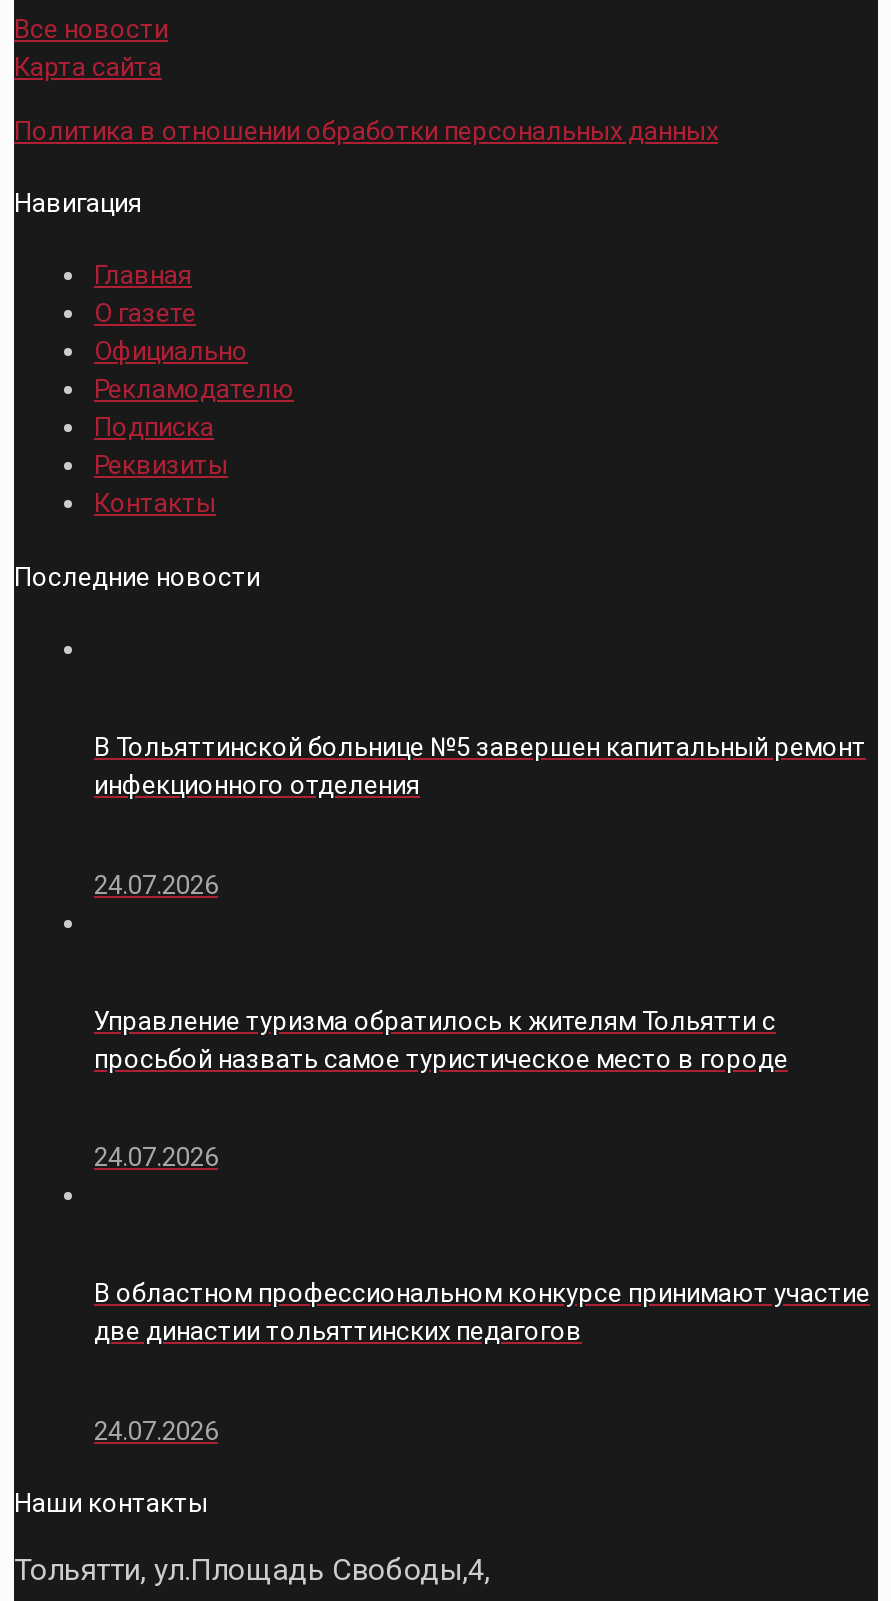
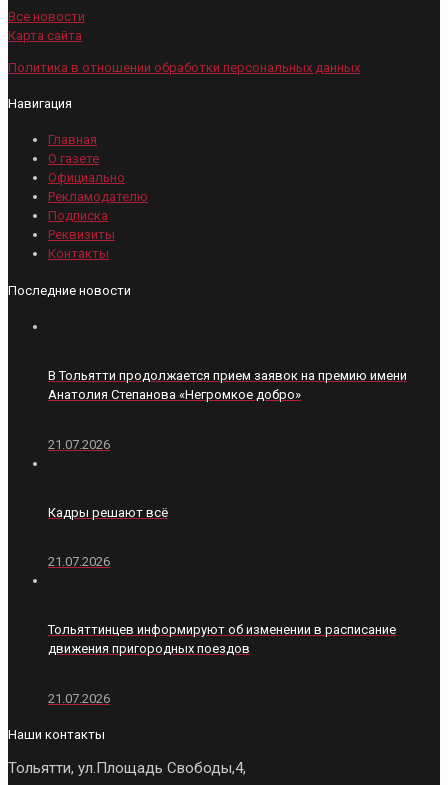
[94,733,866,801] В Тольяттинской больнице №5 завершен капитальный ремонт | инфекционного отделения -> [48,368,407,402] В Тольятти продолжается прием заявок на премию имени | Анатолия Степанова «Негромкое добро»
[94,869,218,899] 24.07.2026 -> [48,436,110,451] 21.07.2026
[94,1006,788,1074] Управление туризма обратилось к жителям Тольятти с | просьбой назвать самое туристическое место в городе -> [48,505,168,520] Кадры решают всё
[94,1142,218,1172] 24.07.2026 -> [48,554,110,569] 21.07.2026
[94,1279,870,1347] В областном профессиональном конкурсе принимают участие | две династии тольяттинских педагогов -> [48,622,396,656] Тольяттинцев информируют об изменении в расписание | движения пригородных поездов
[94,1415,218,1445] 24.07.2026 -> [48,691,110,706] 21.07.2026

